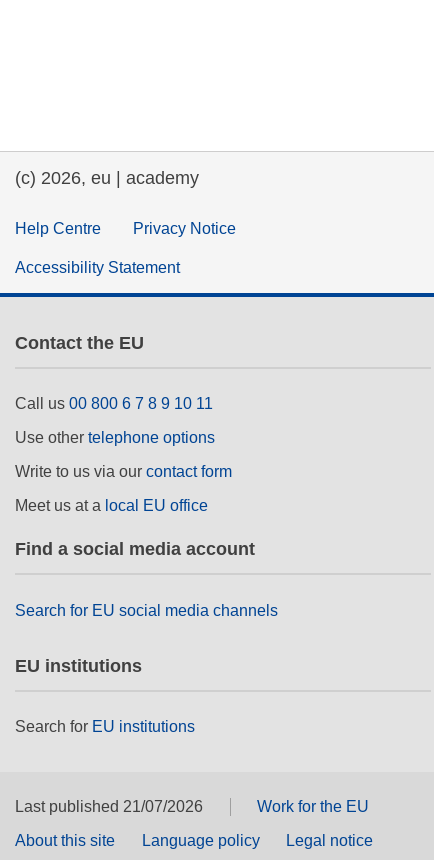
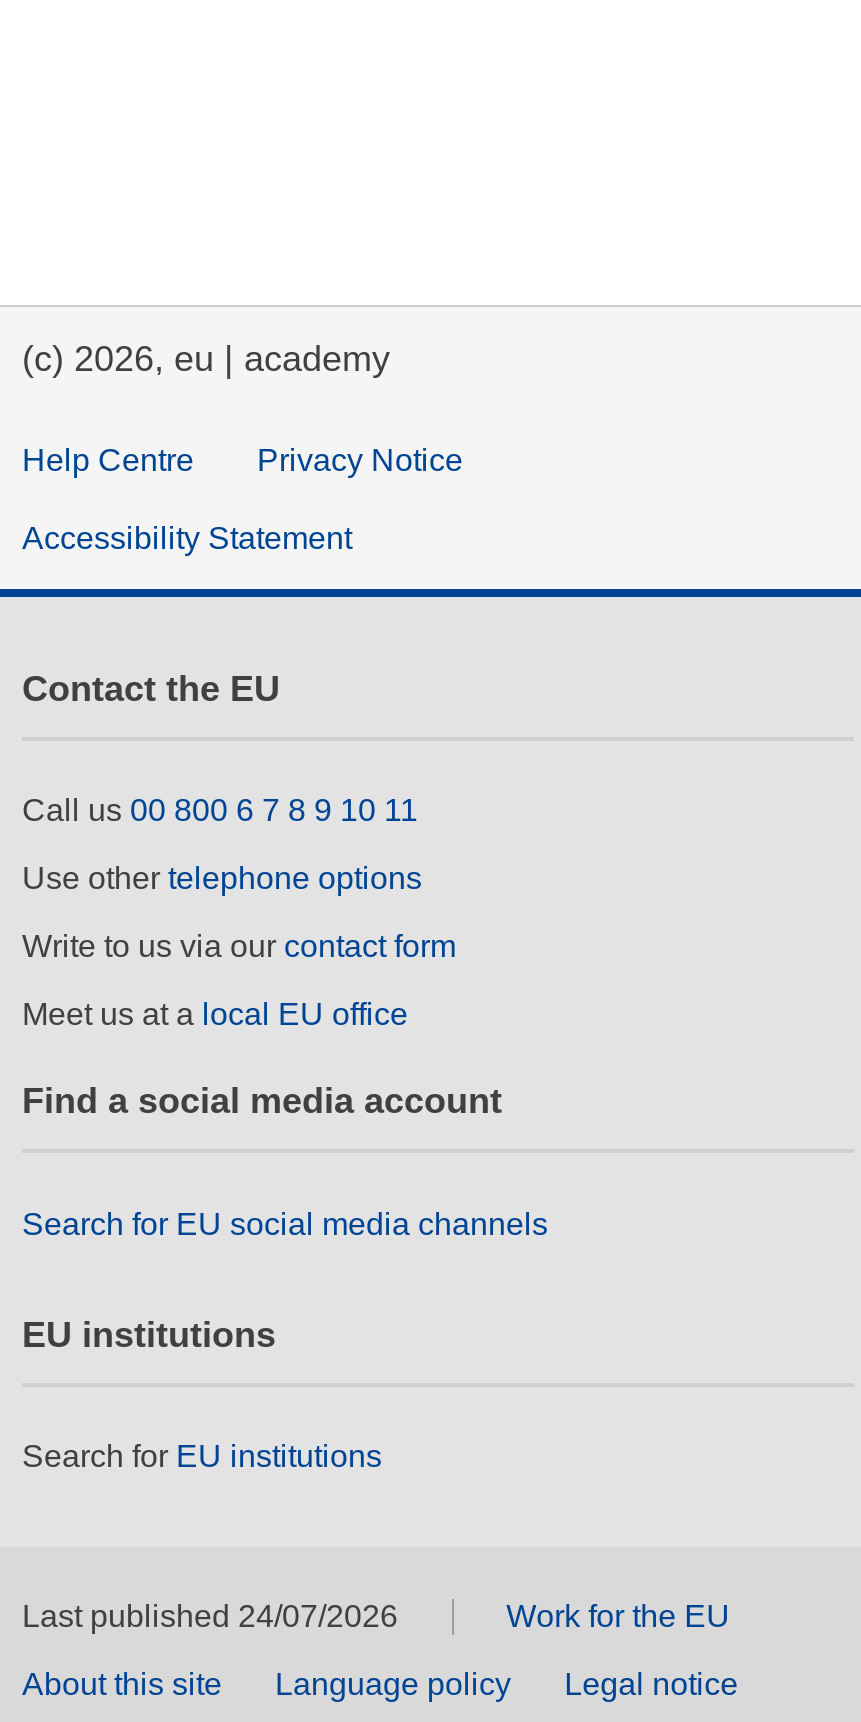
[15,798,203,815] Last published 21/07/2026 -> [22,1600,398,1634] Last published 24/07/2026

